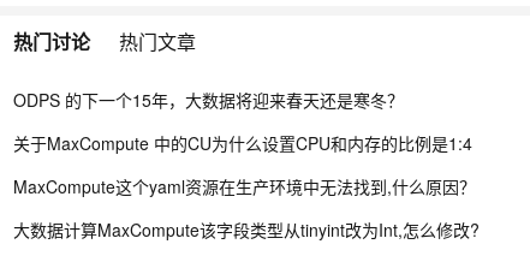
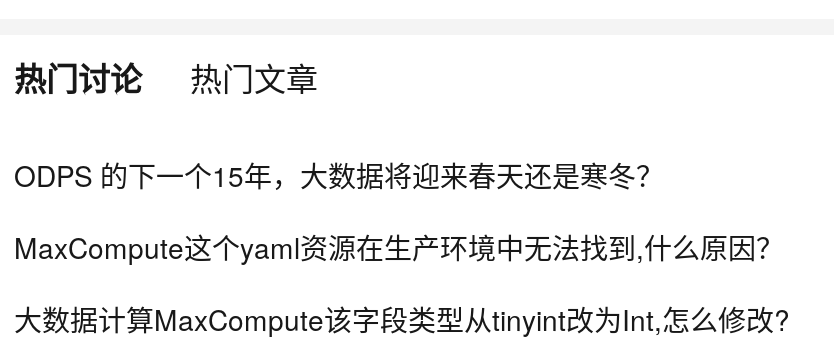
[13,131,472,155] 关于MaxCompute 中的CU为什么设置CPU和内存的比例是1:4 -> none

